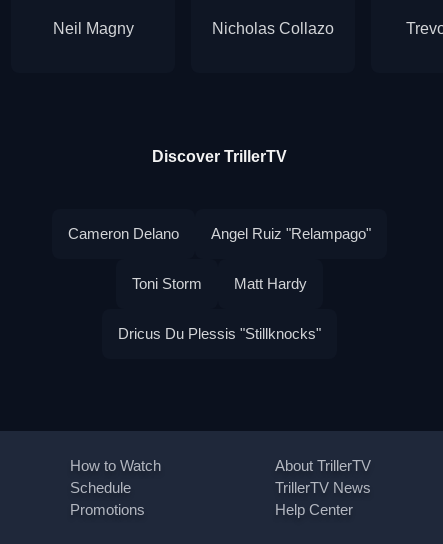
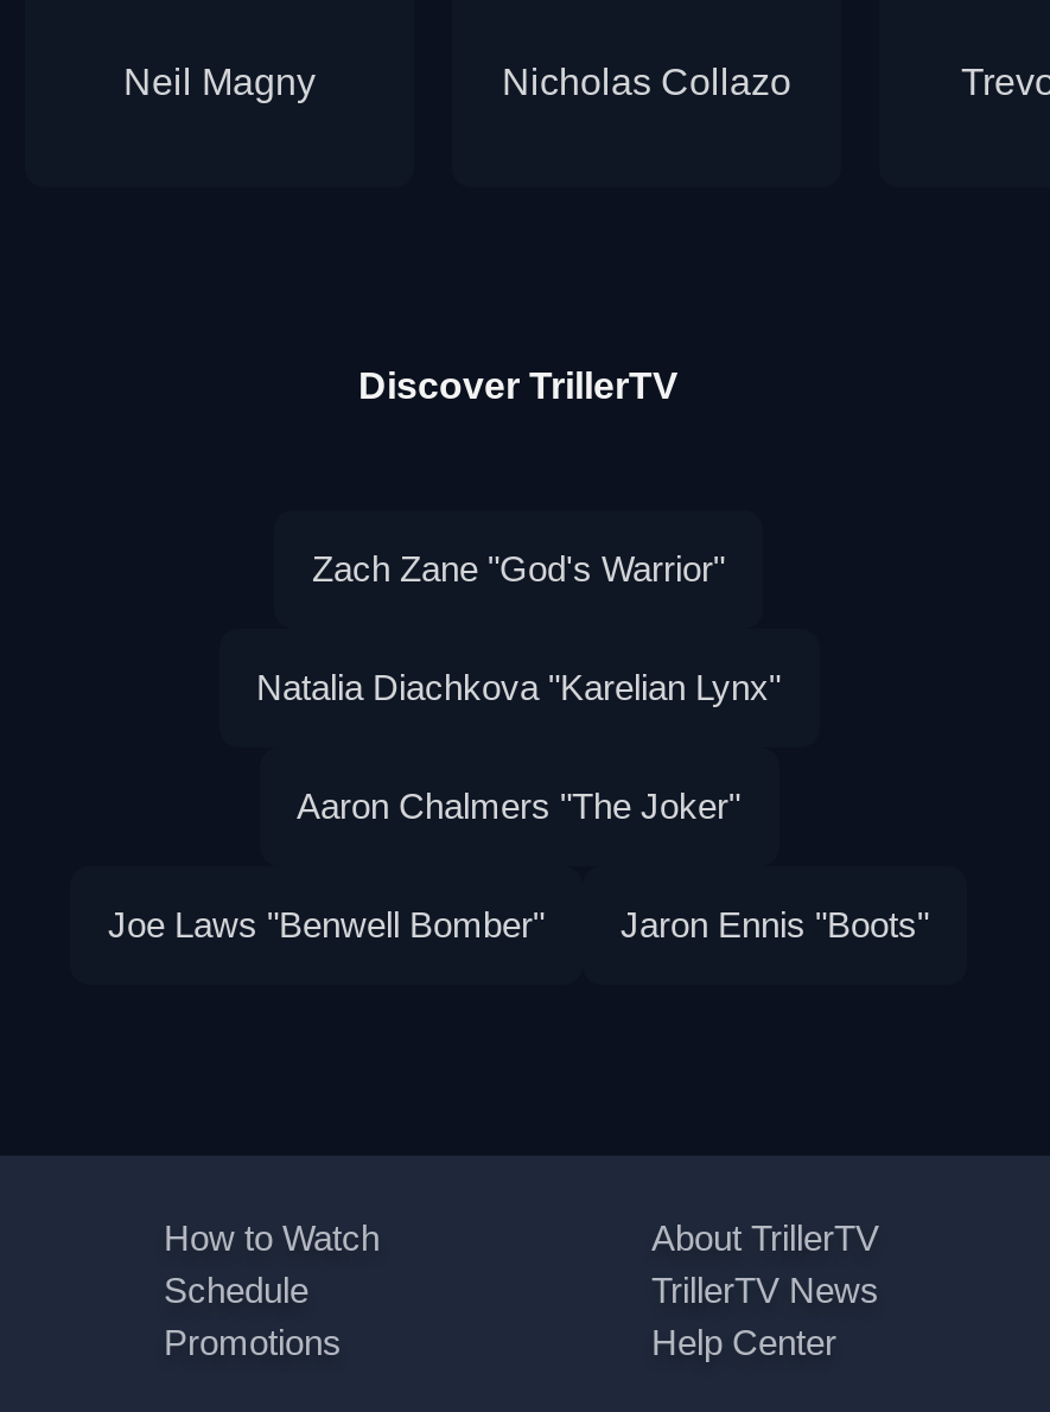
[67,225,370,342] Cameron Delano | Angel Ruiz "Relampago" | Toni Storm | Matt Hardy | Dricus Du Plessis "Stillknocks" -> [108,549,929,945] Zach Zane "God's Warrior" | Natalia Diachkova "Karelian Lynx" | Aaron Chalmers "The Joker" | Joe Laws "Benwell Bomber" | Jaron Ennis "Boots"

